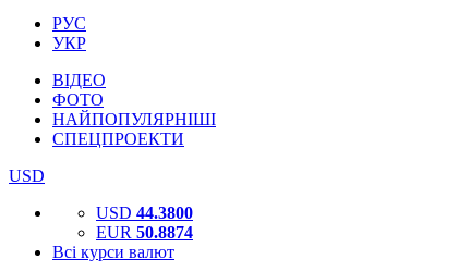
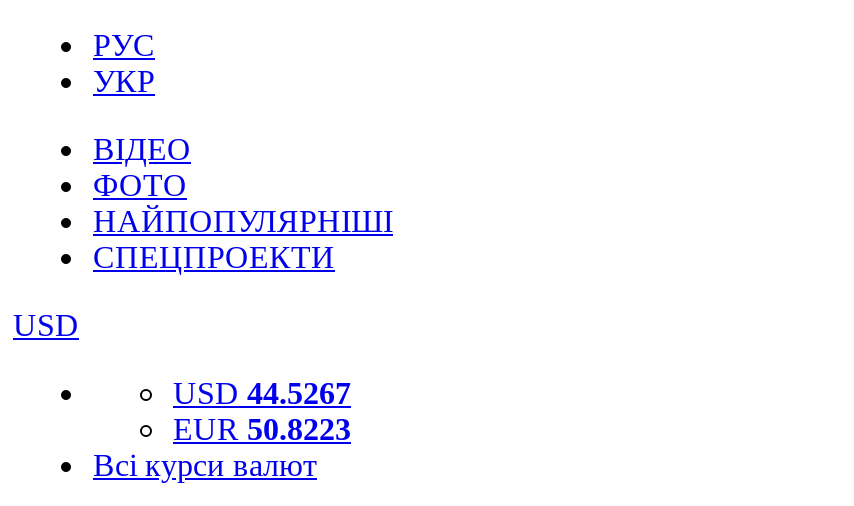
[96,203,193,222] USD 44.3800 -> [173,376,351,410] USD 44.5267
[96,223,193,242] EUR 50.8874 -> [173,412,351,446] EUR 50.8223

